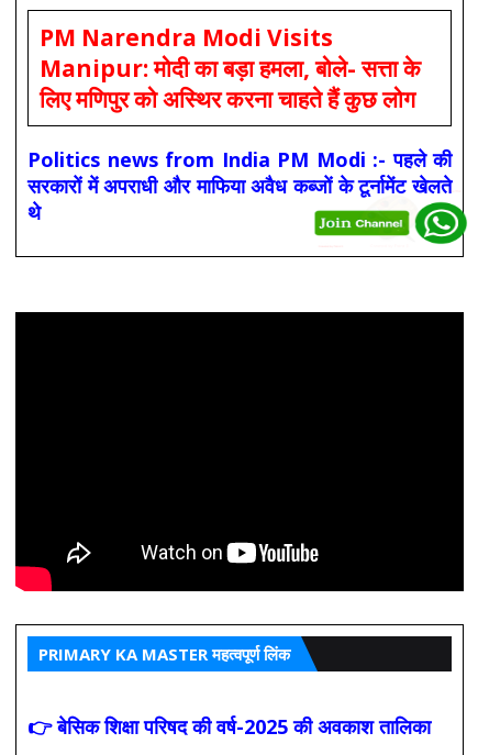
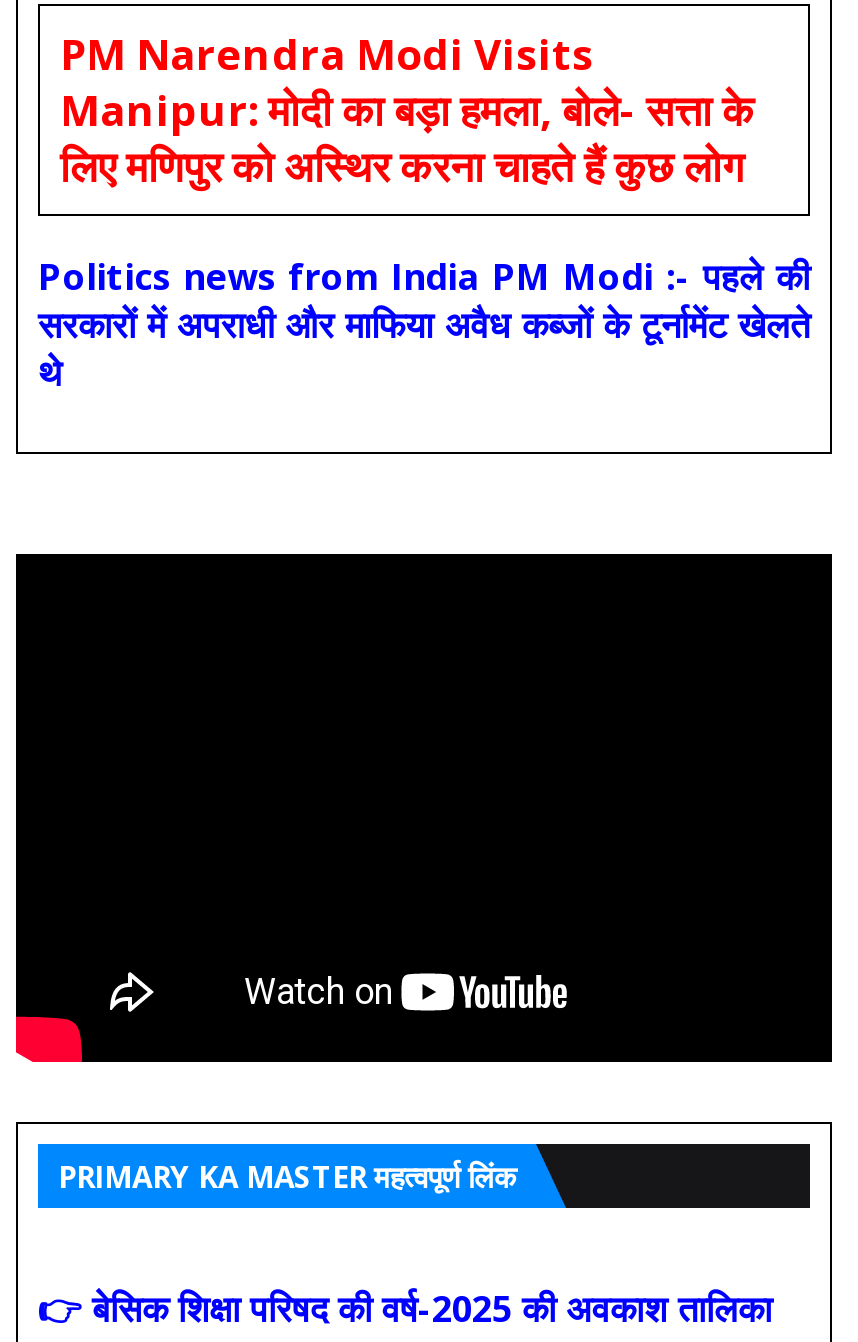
[313,201,468,245] [image] -> none

